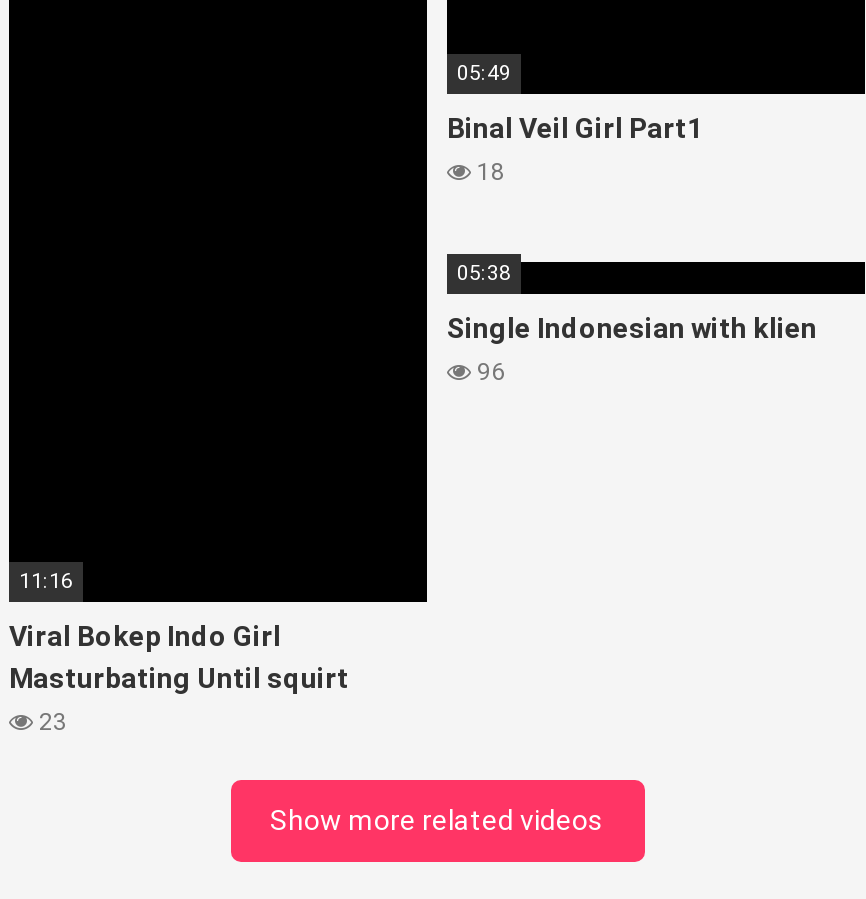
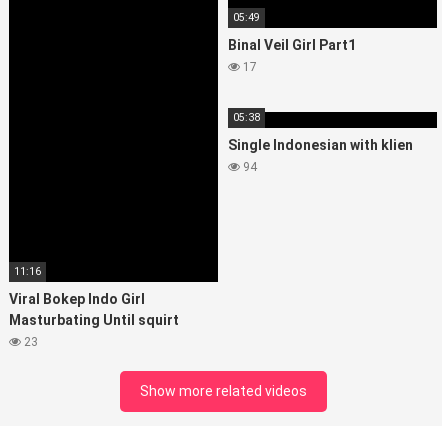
[471,157,505,185] 18 -> [240,59,257,73] 17
[471,358,505,386] 96 -> [240,160,257,174] 94

